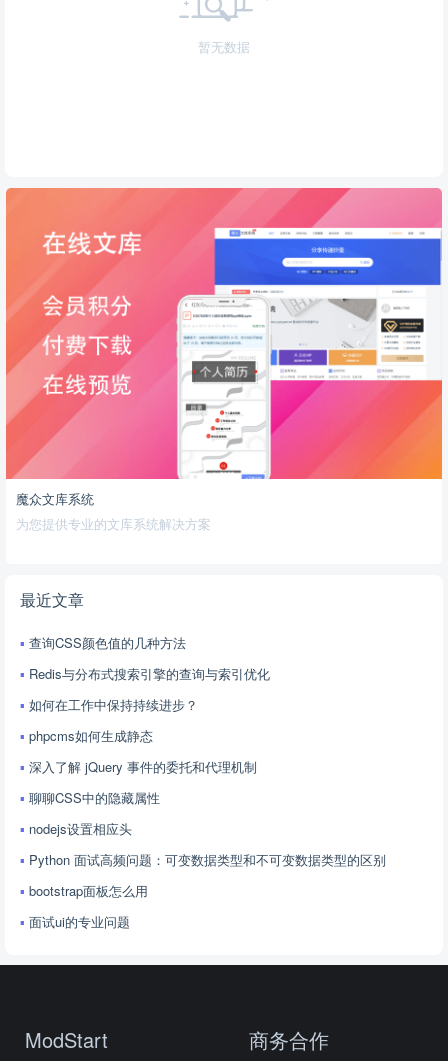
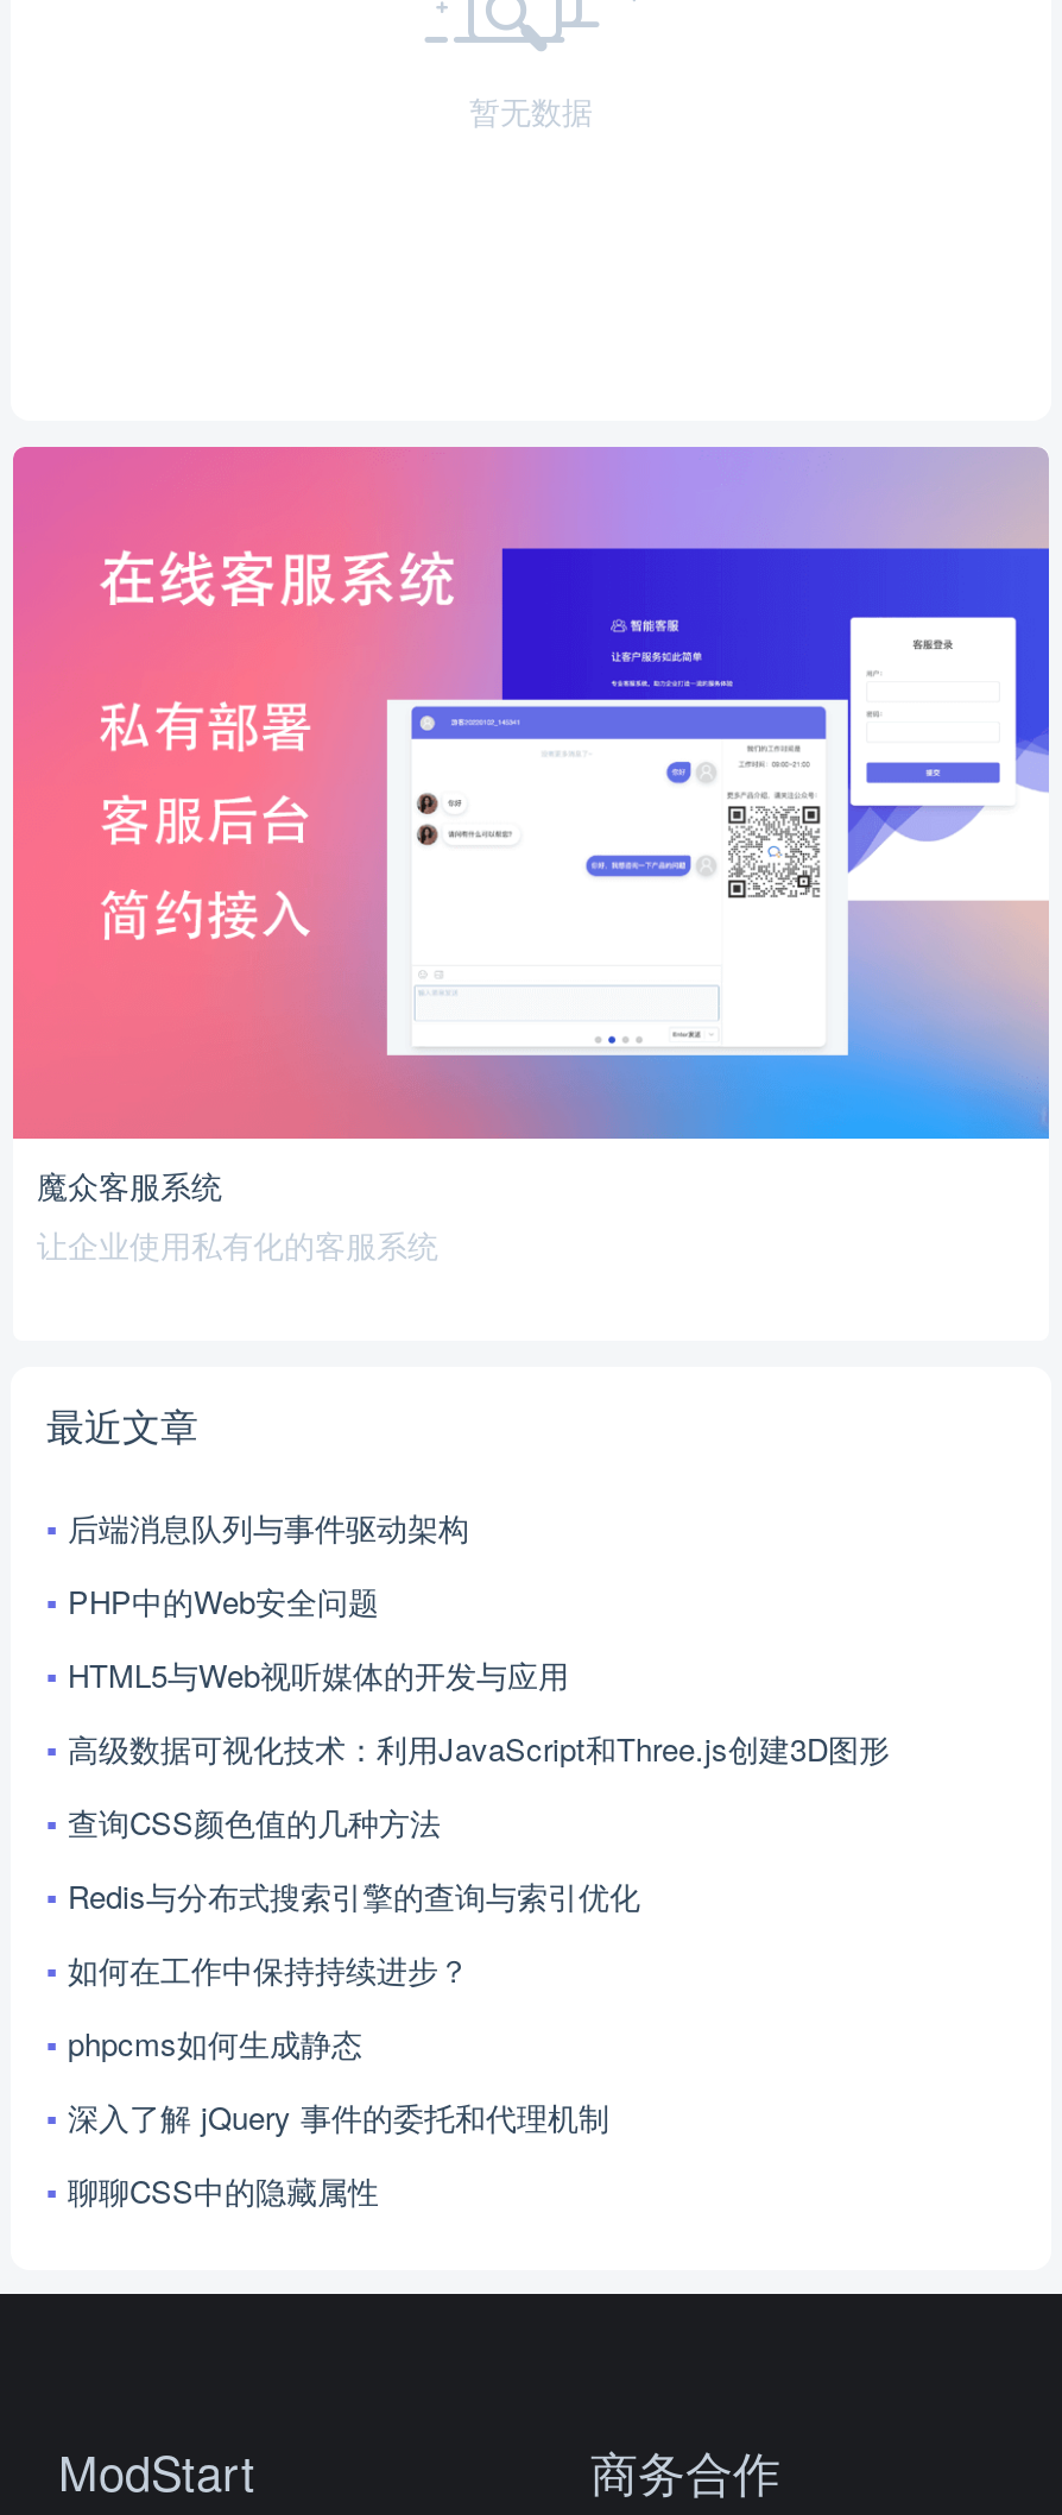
[6,187,443,532] [image] | 魔众文库系统 | 为您提供专业的文库系统解决方案 -> [13,447,1051,1266] [image] | 魔众客服系统 | 让企业使用私有化的客服系统
none -> [68,1504,890,1770] 后端消息队列与事件驱动架构 | PHP中的Web安全问题 | HTML5与Web视听媒体的开发与应用 | 高级数据可视化技术：利用JavaScript和Three.js创建3D图形
moved [29,632,270,806] -> [68,1798,640,2212]: 查询CSS颜色值的几种方法 | Redis与分布式搜索引擎的查询与索引优化 | 如何在工作中保持持续进步？ | phpcms如何生成静态 | 深入了解 jQuery 事件的委托和代理机制 | 聊聊CSS中的隐藏属性
[29,818,386,930] nodejs设置相应头 | Python 面试高频问题：可变数据类型和不可变数据类型的区别 | bootstrap面板怎么用 | 面试ui的专业问题 -> none

